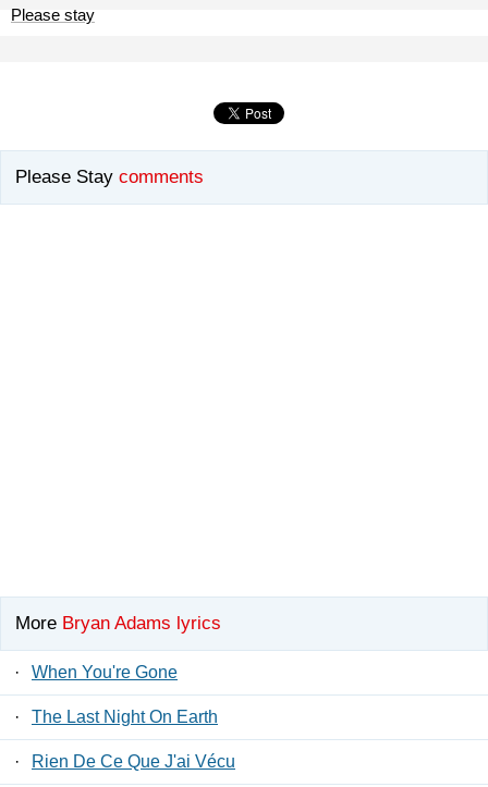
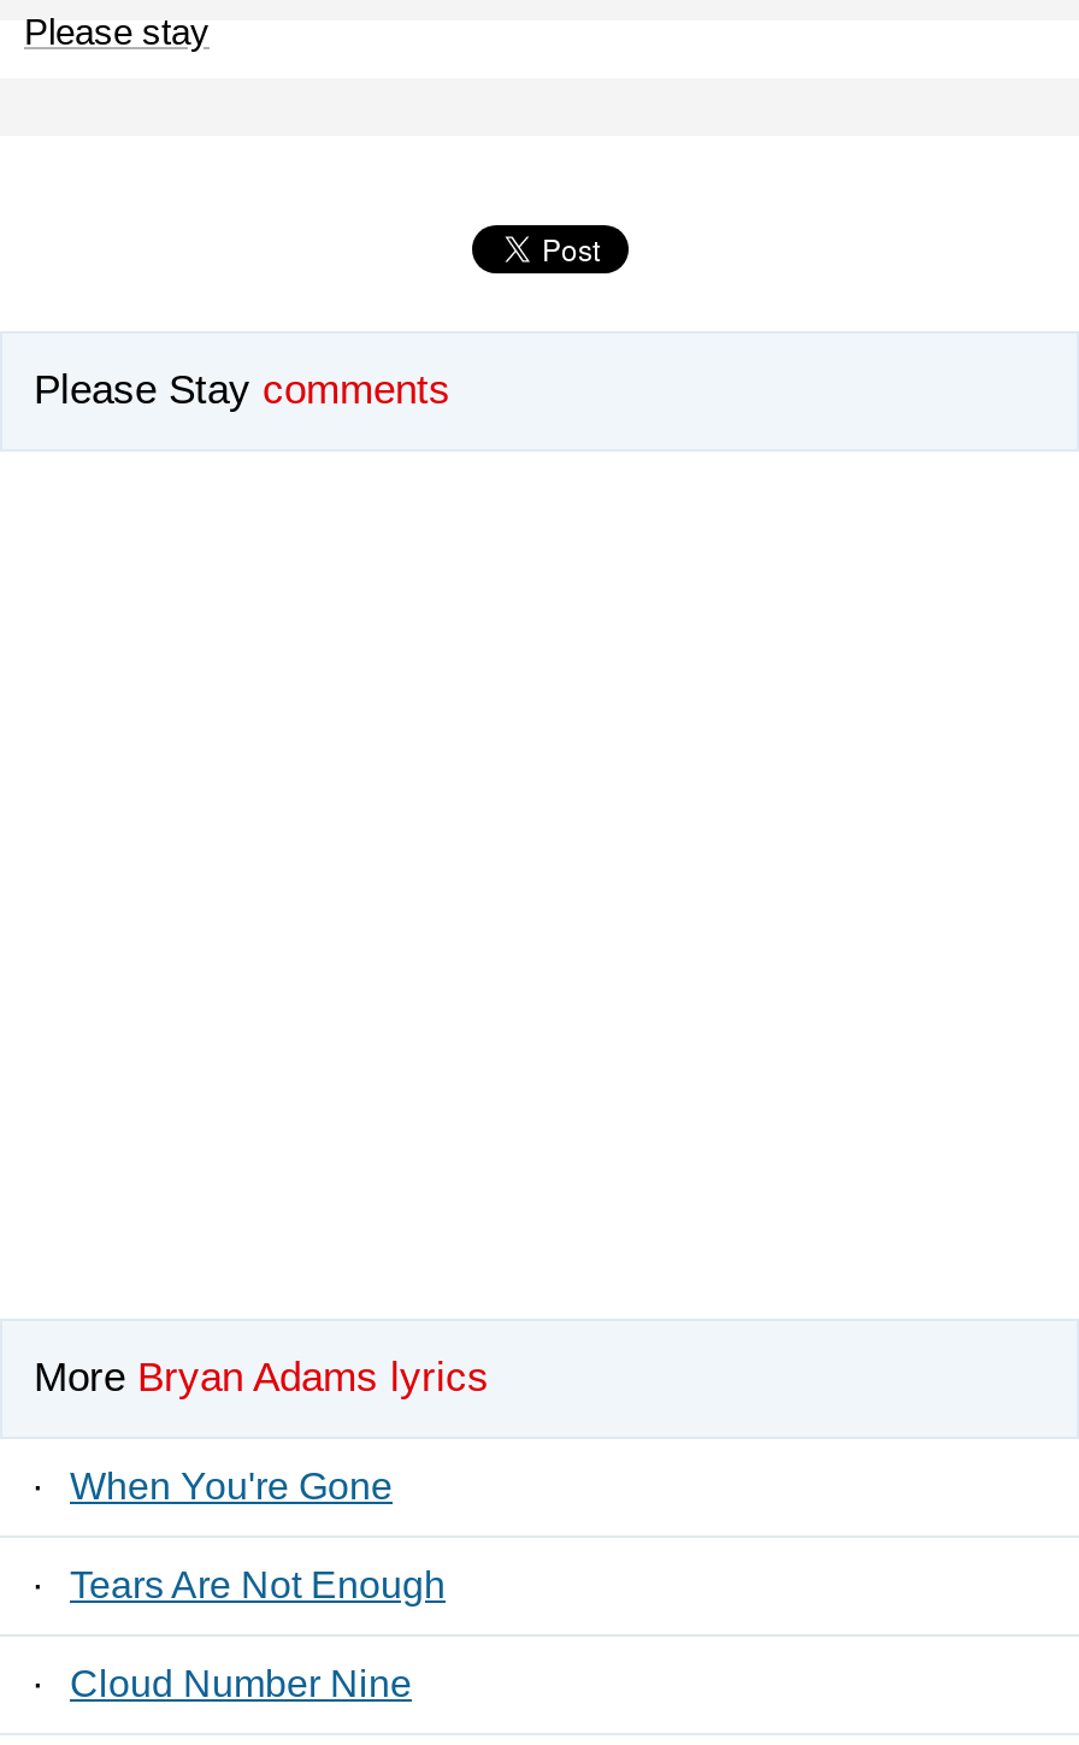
[32,708,218,726] The Last Night On Earth -> [70,1565,446,1606] Tears Are Not Enough
[32,753,235,771] Rien De Ce Que J'ai Vécu -> [70,1664,412,1705] Cloud Number Nine

